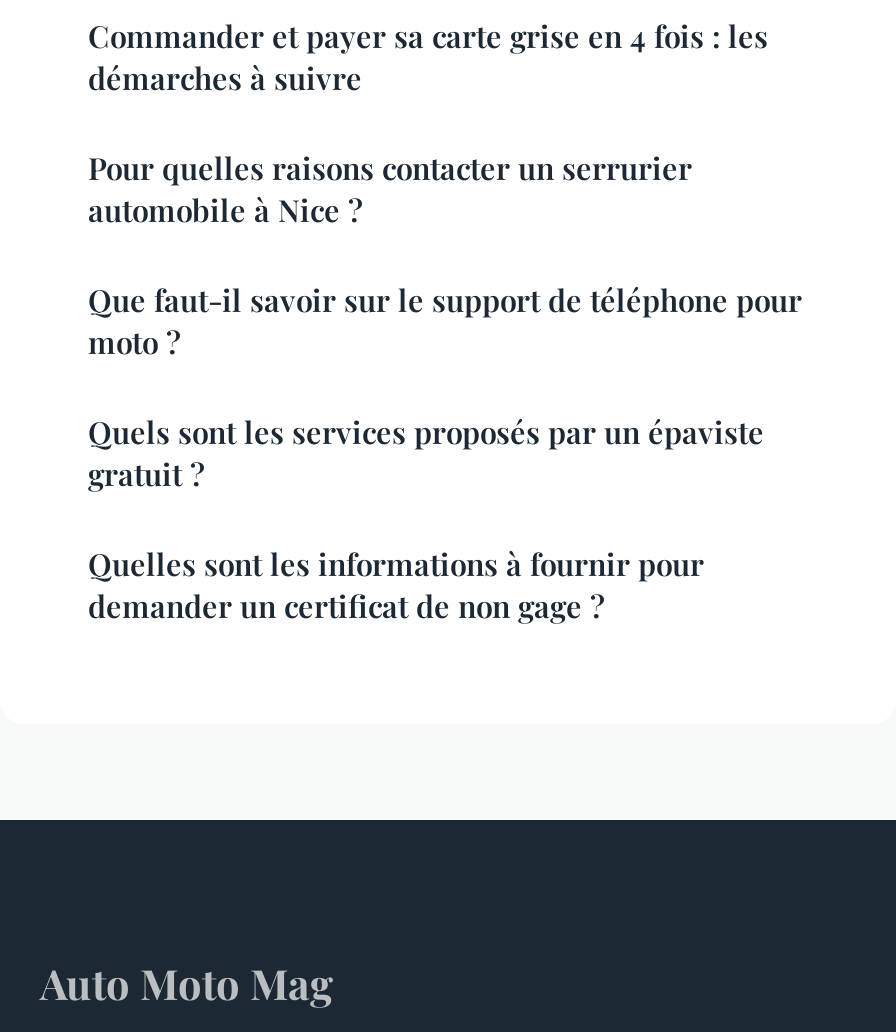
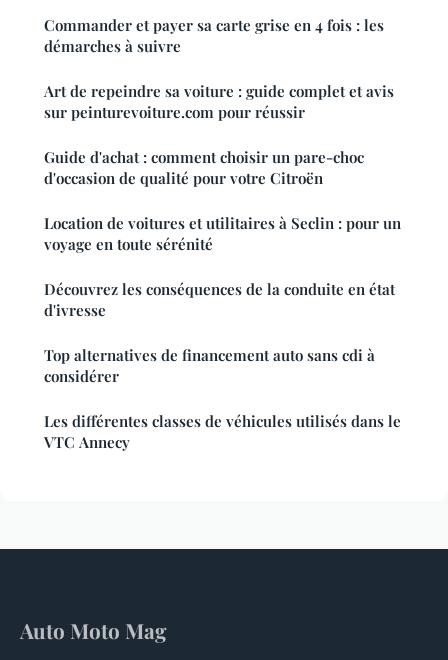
[88,148,802,626] Pour quelles raisons contacter un serrurier | automobile à Nice ? | Que faut-il savoir sur le support de téléphone pour | moto ? | Quels sont les services proposés par un épaviste | gratuit ? | Quelles sont les informations à fournir pour | demander un certificat de non gage ? -> [44,81,401,452] Art de repeindre sa voiture : guide complet et avis | sur peinturevoiture.com pour réussir | Guide d'achat : comment choisir un pare-choc | d'occasion de qualité pour votre Citroën | Location de voitures et utilitaires à Seclin : pour un | voyage en toute sérénité | Découvrez les conséquences de la conduite en état | d'ivresse | Top alternatives de financement auto sans cdi à | considérer | Les différentes classes de véhicules utilisés dans le | VTC Annecy

